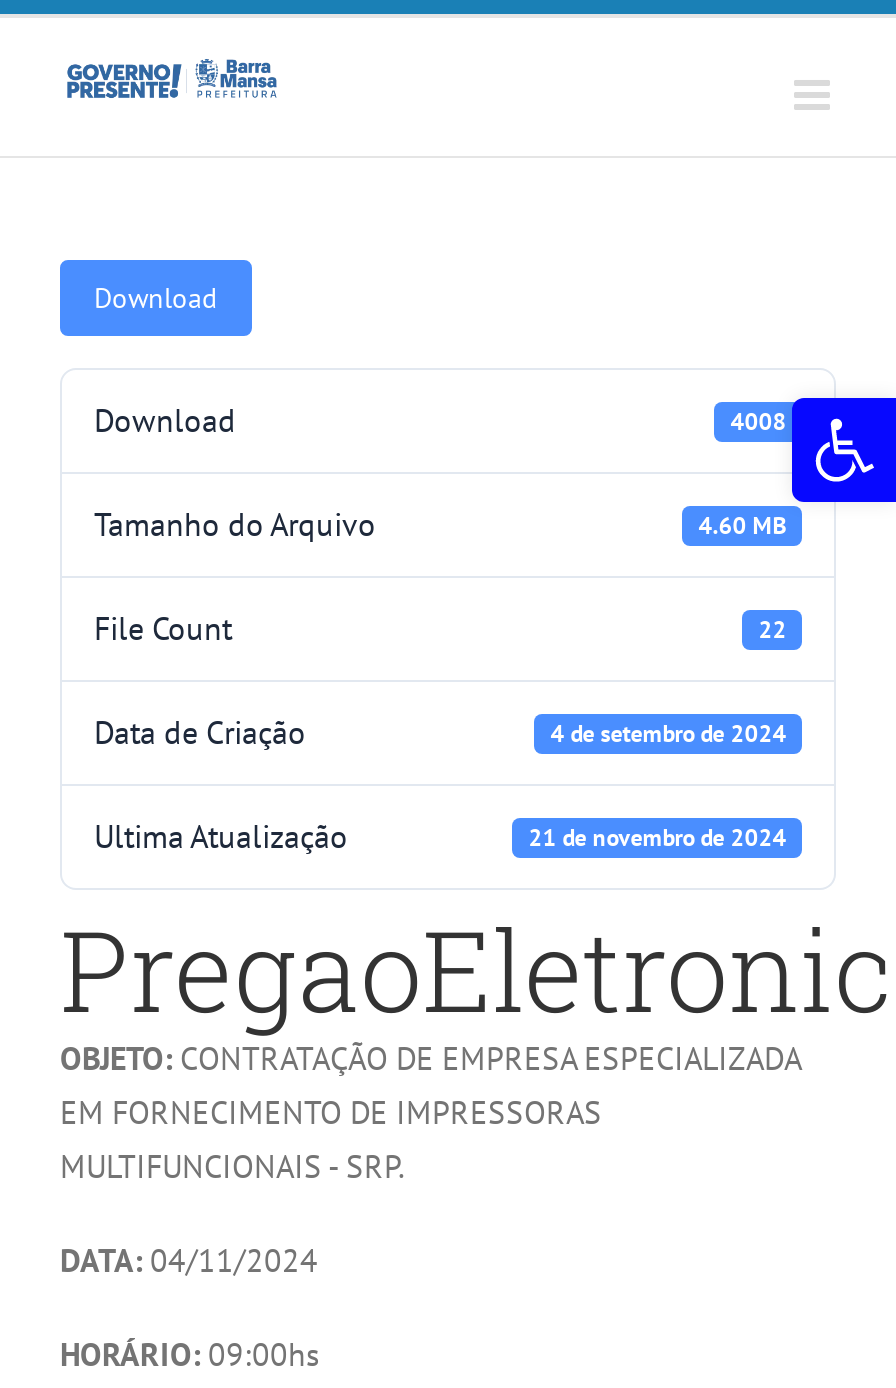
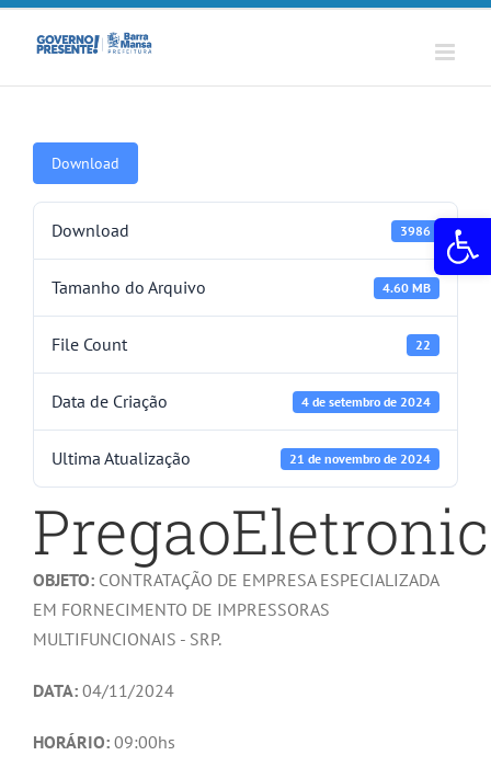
[730,406,786,436] 4008 -> [400,222,431,239] 3986

